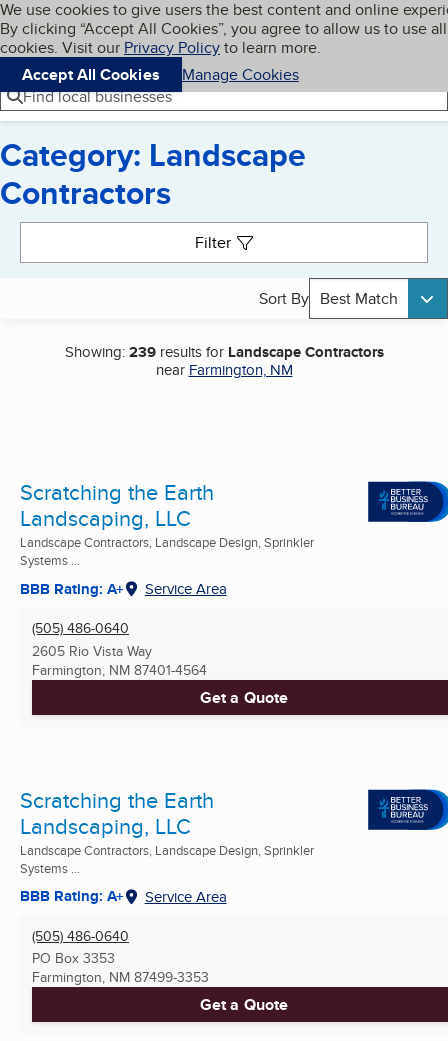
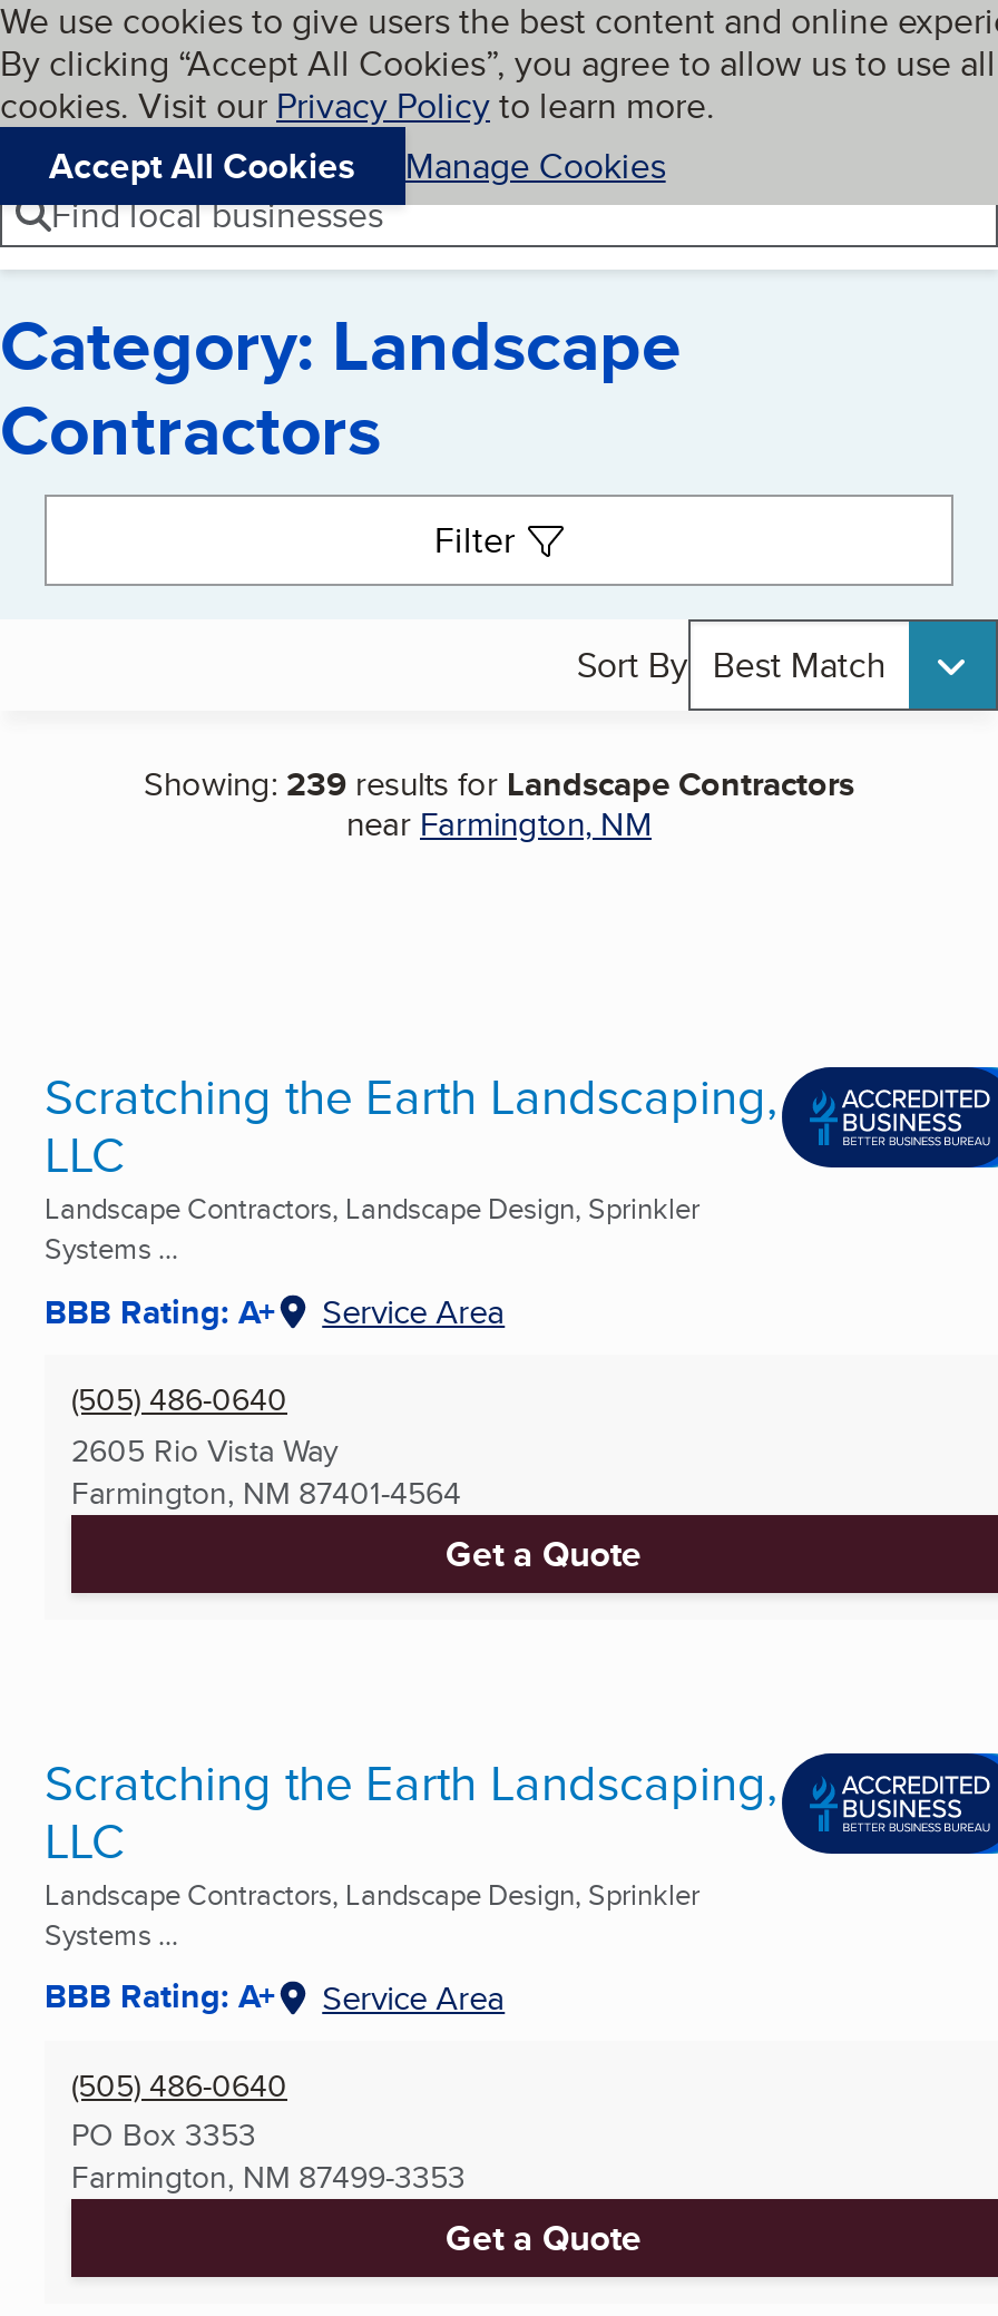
[357,479,445,524] [image] -> [791,1065,991,1170] [image]
[356,787,445,832] [image] -> [789,1751,991,1856] [image]

